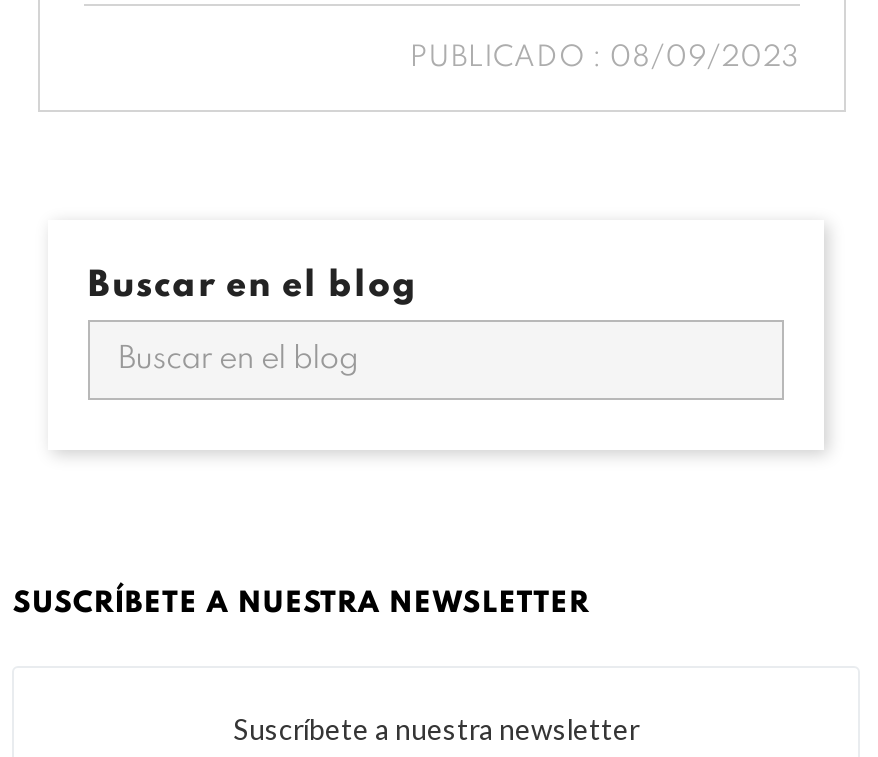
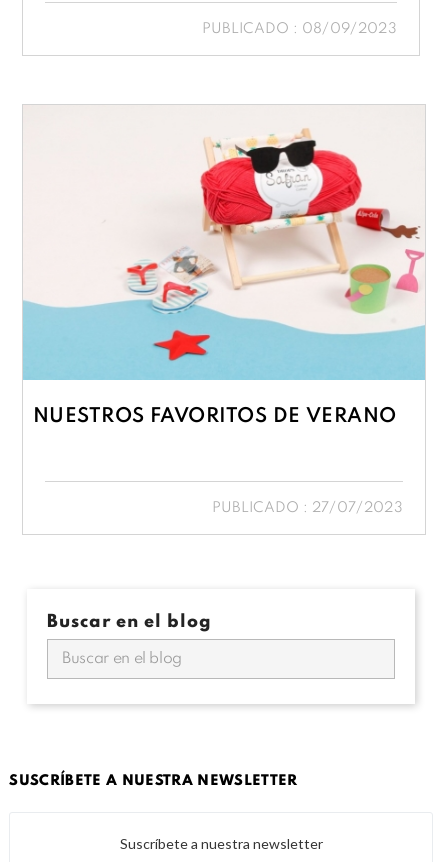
none -> [22,127,426,427] [image] | NUESTROS FAVORITOS DE VERANO
none -> [212,501,403,515] PUBLICADO : 27/07/2023

